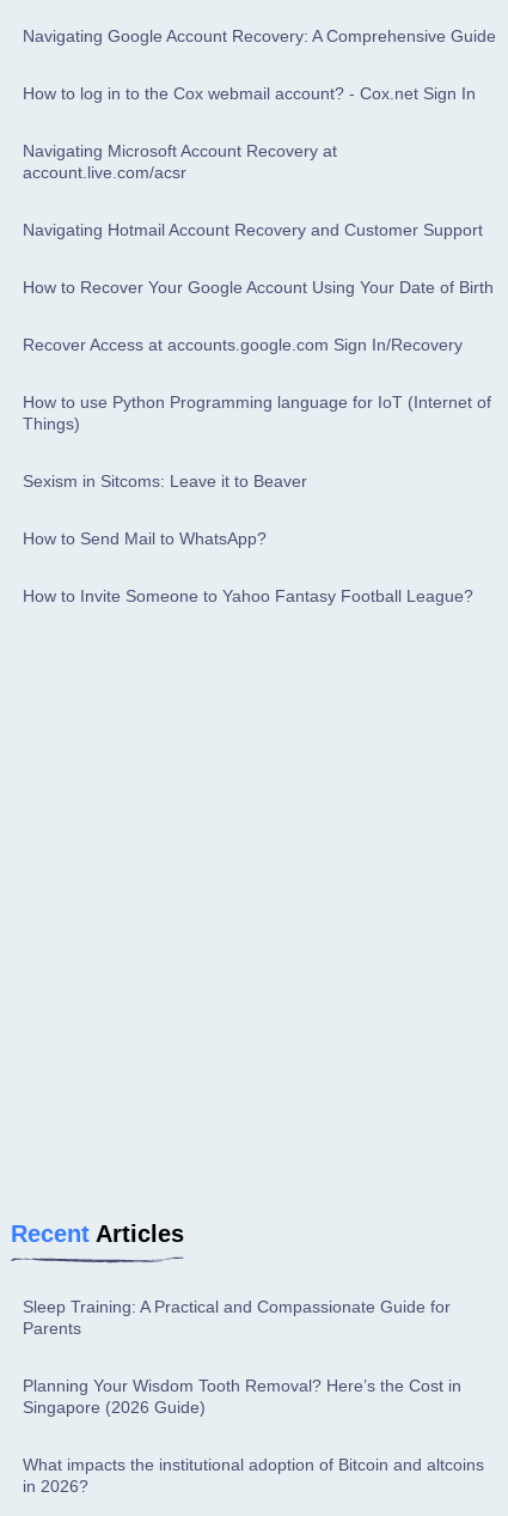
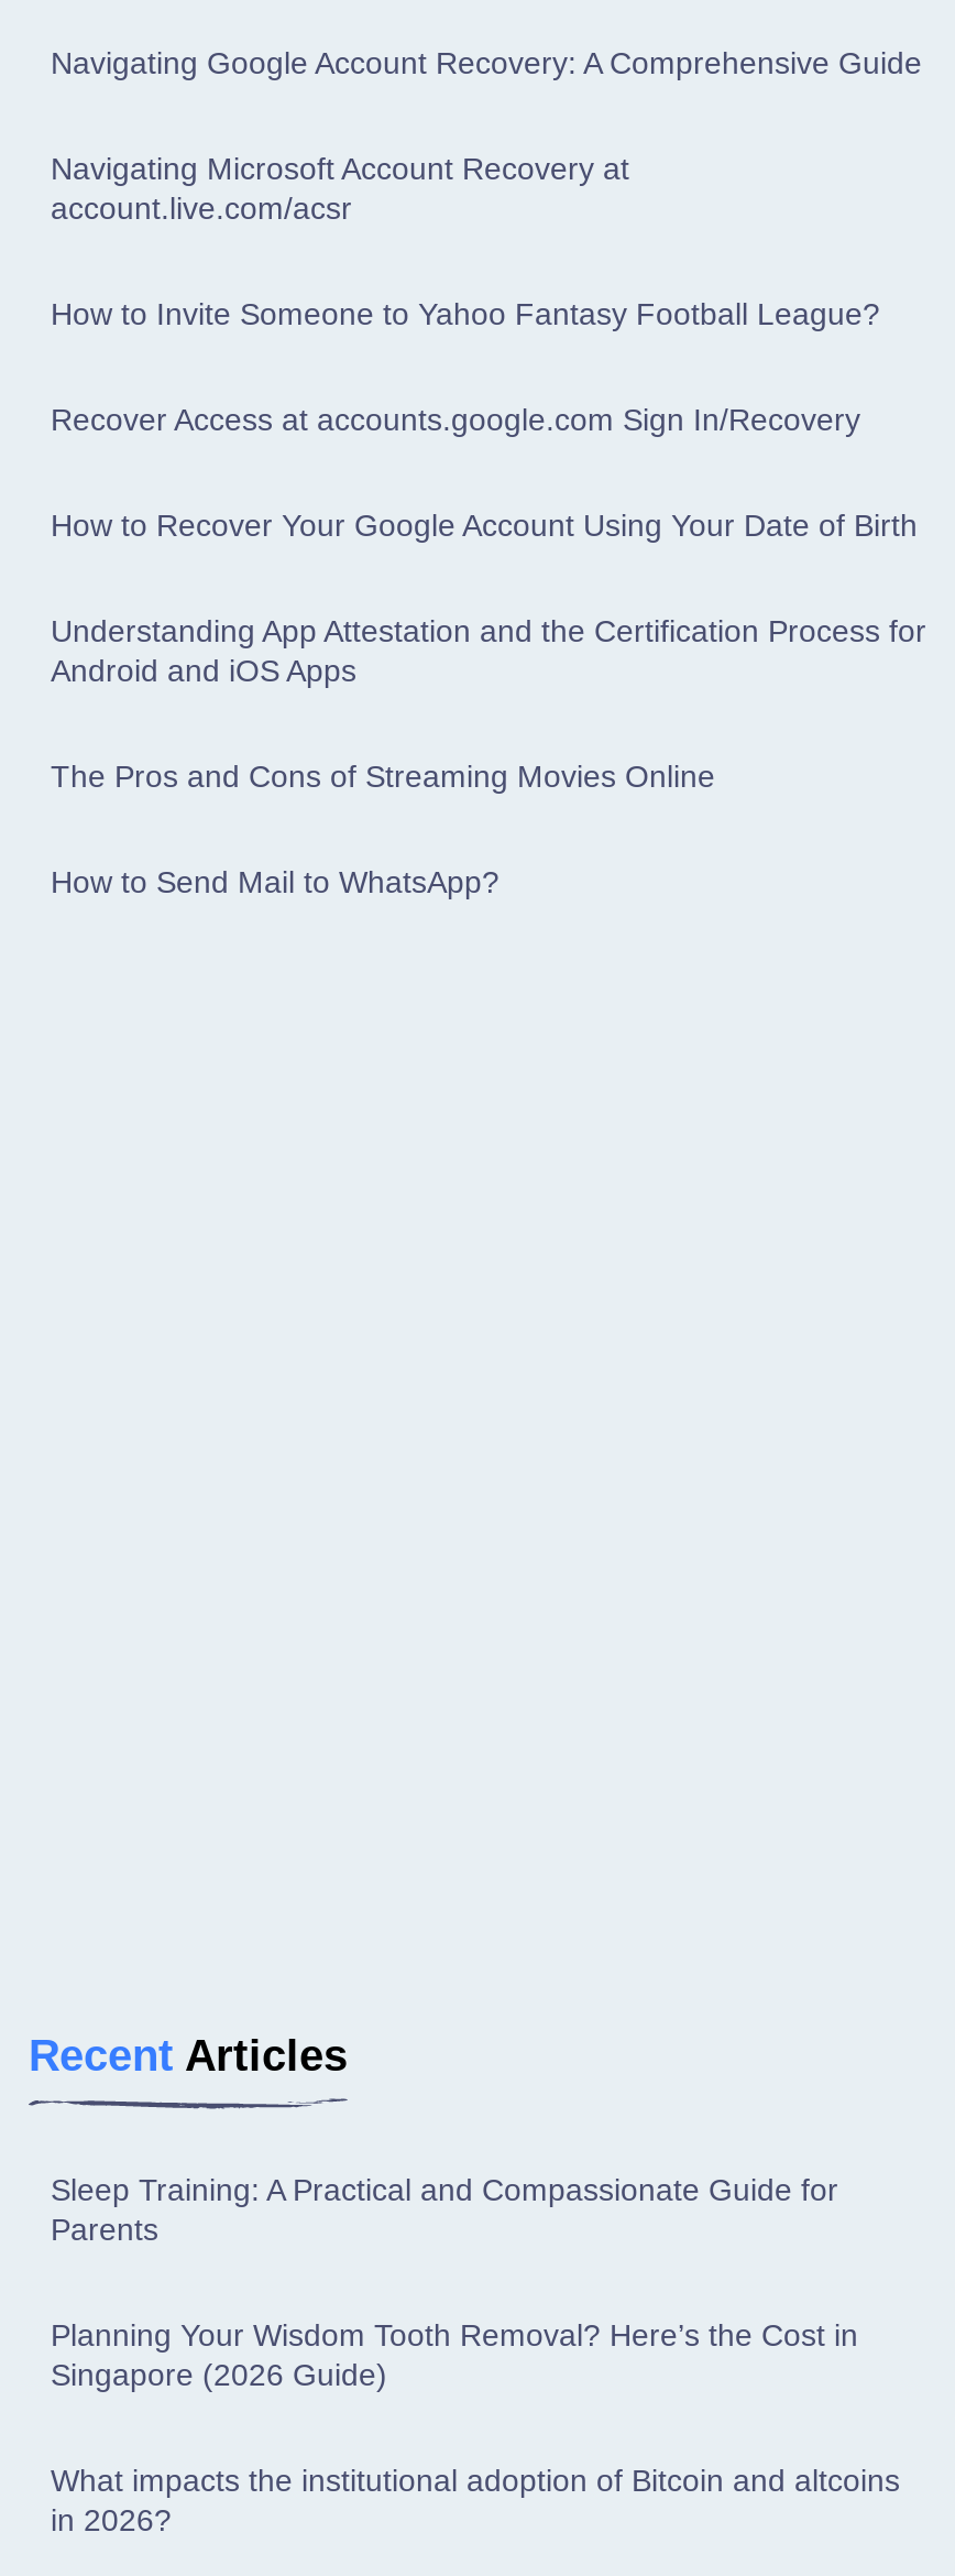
[23,84,476,103] How to log in to the Cox webmail account? - Cox.net Sign In -> none
[23,220,483,239] Navigating Hotmail Account Recovery and Customer Support -> none
moved [23,335,463,354] -> [51,402,860,437]: Recover Access at accounts.google.com Sign In/Recovery
[23,392,491,491] How to use Python Programming language for IoT (Internet of | Things) | Sexism in Sitcoms: Leave it to Beaver -> [51,613,926,794] Understanding App Attestation and the Certification Process for | Android and iOS Apps | The Pros and Cons of Streaming Movies Online
moved [23,586,473,605] -> [51,296,880,331]: How to Invite Someone to Yahoo Fantasy Football League?

